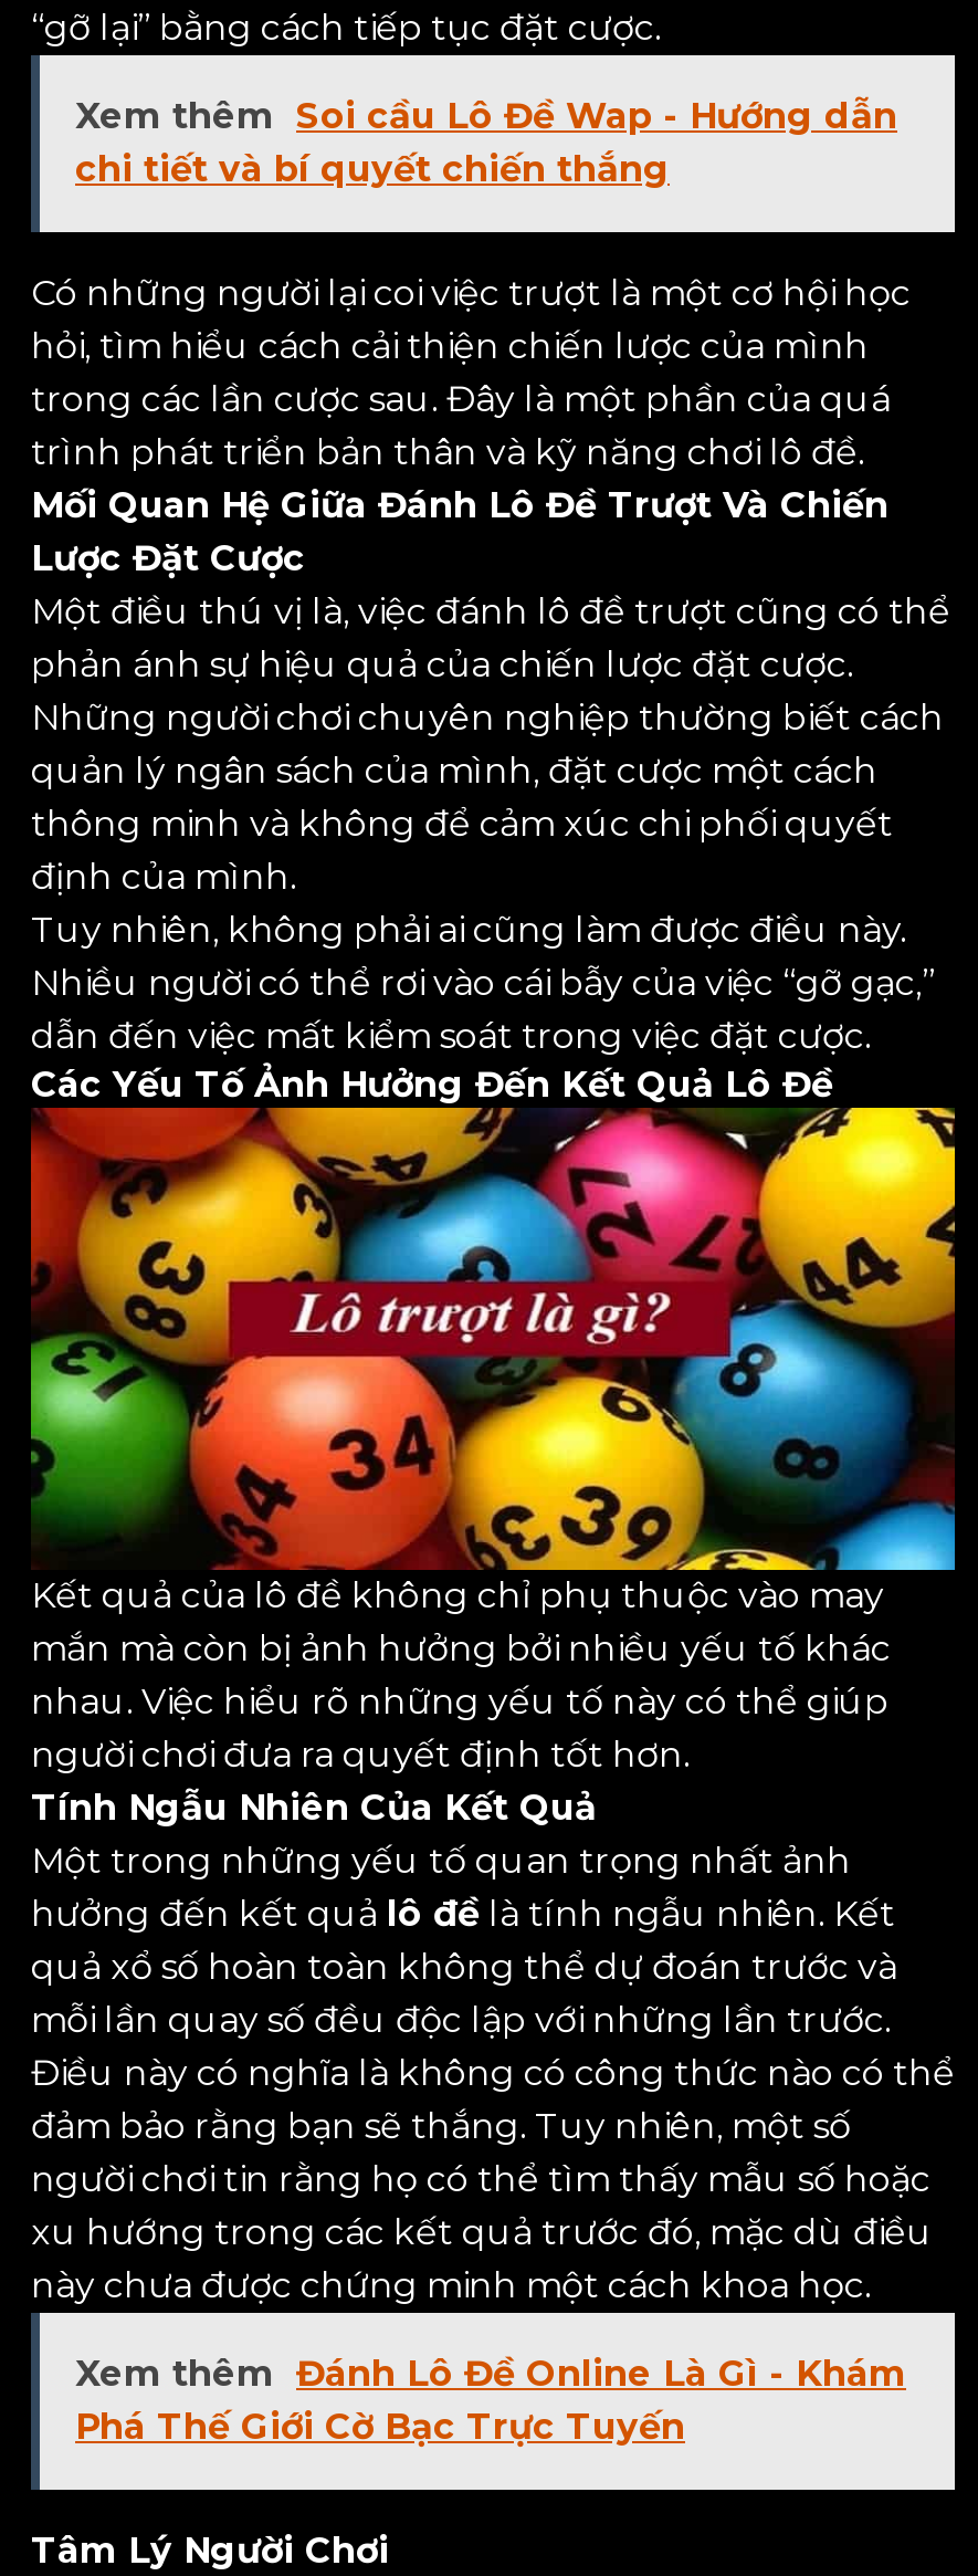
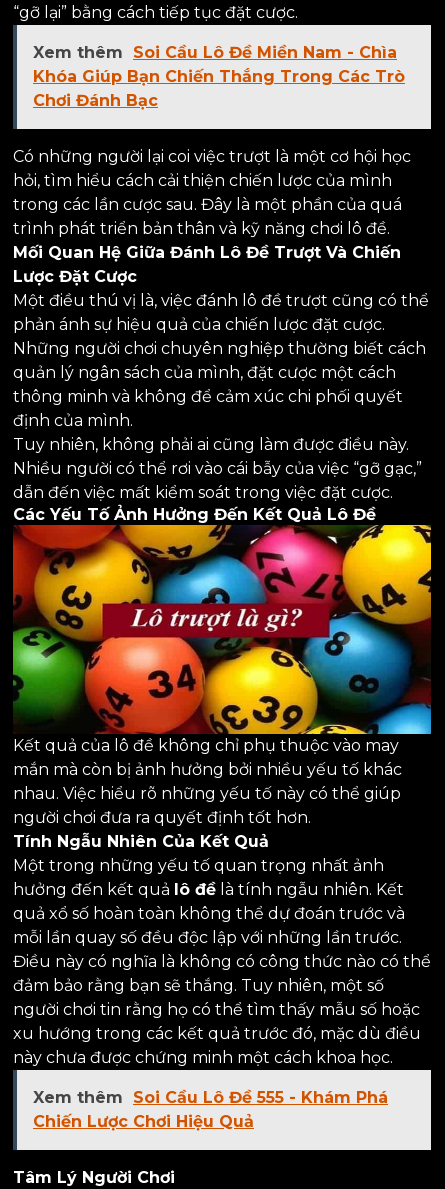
[75,94,897,189] Xem thêm Soi cầu Lô Đề Wap - Hướng dẫn | chi tiết và bí quyết chiến thắng -> [33,42,405,109] Xem thêm Soi Cầu Lô Đề Miền Nam - Chìa | Khóa Giúp Bạn Chiến Thắng Trong Các Trò | Chơi Đánh Bạc
[75,2352,906,2447] Xem thêm Đánh Lô Đề Online Là Gì - Khám | Phá Thế Giới Cờ Bạc Trực Tuyến -> [33,1087,388,1130] Xem thêm Soi Cầu Lô Đề 555 - Khám Phá | Chiến Lược Chơi Hiệu Quả

